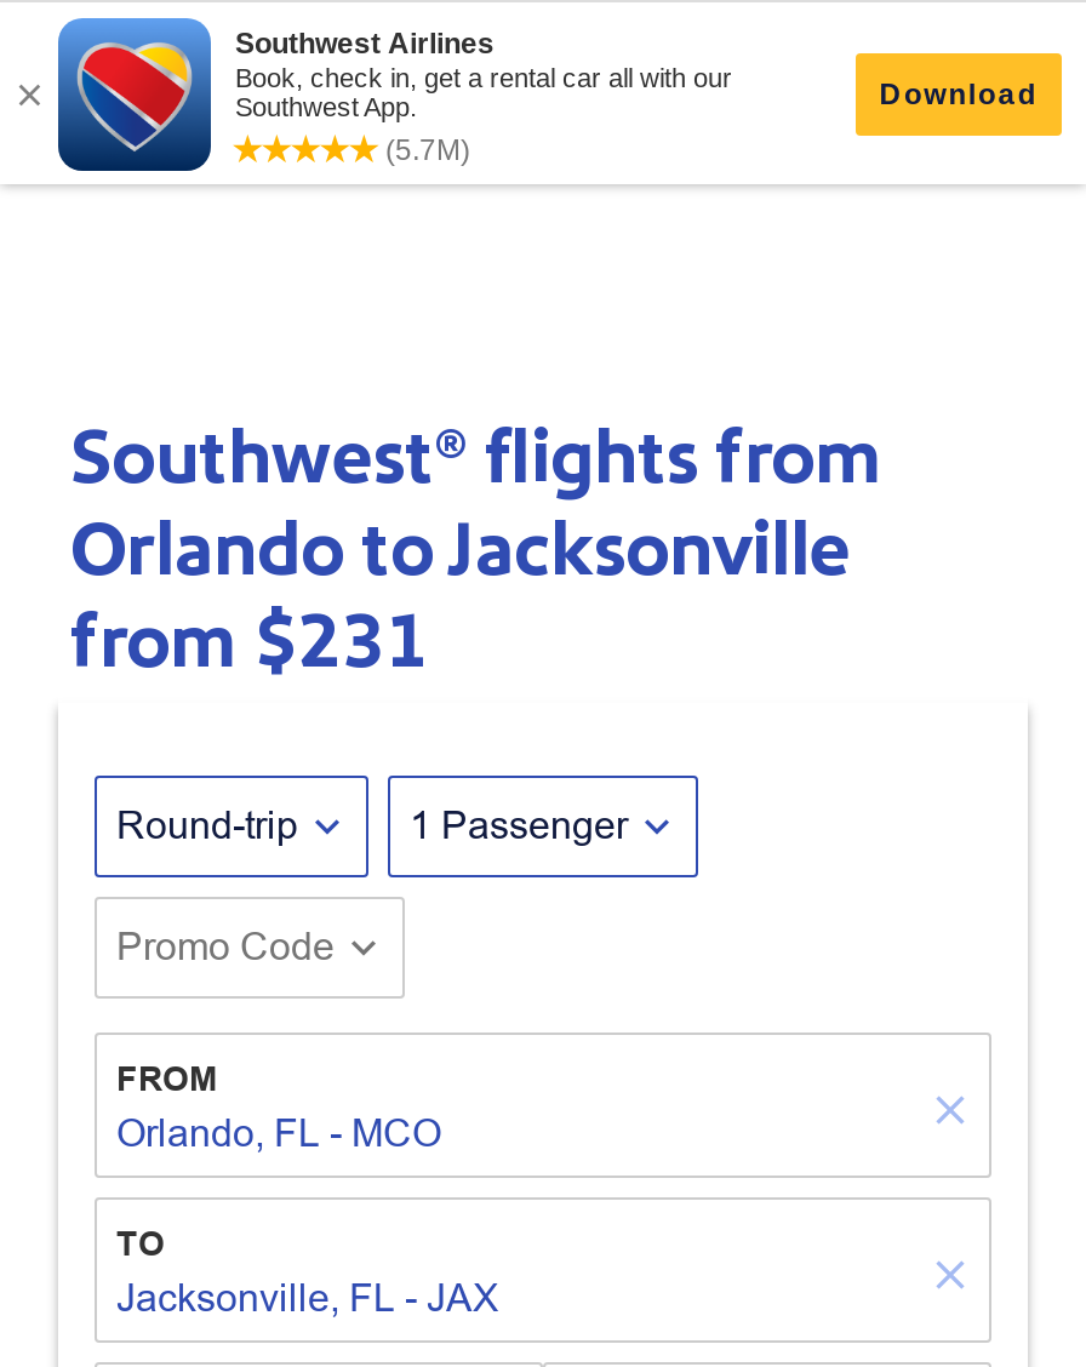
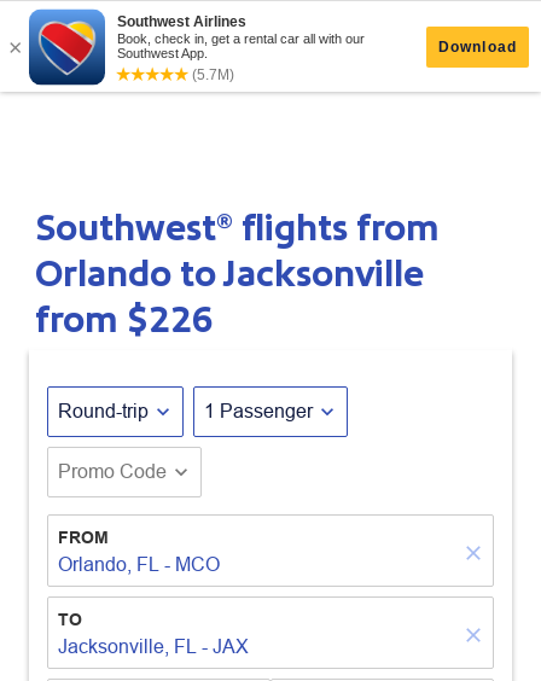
[70,594,429,693] from $231 -> [35,296,214,345] from $226

